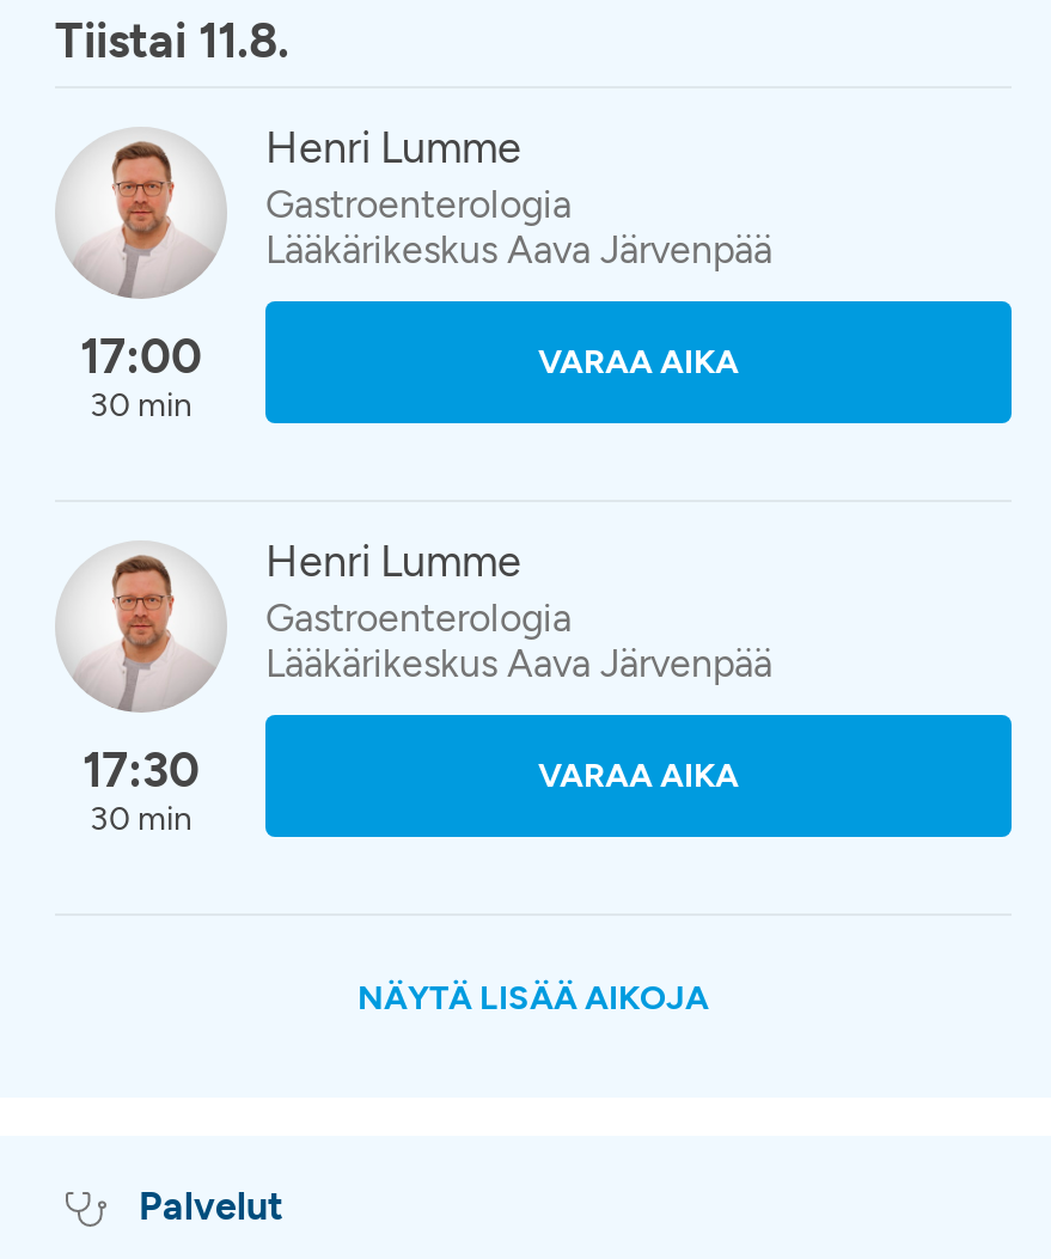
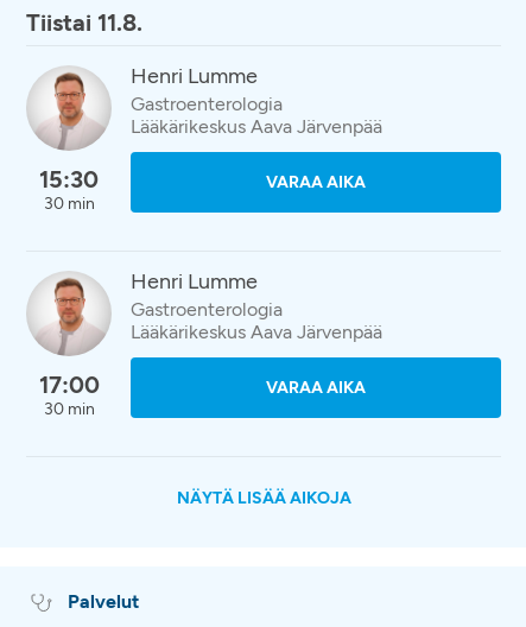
[80,328,202,385] 17:00 -> [39,165,99,194] 15:30
[83,741,200,799] 17:30 -> [39,370,99,399] 17:00

